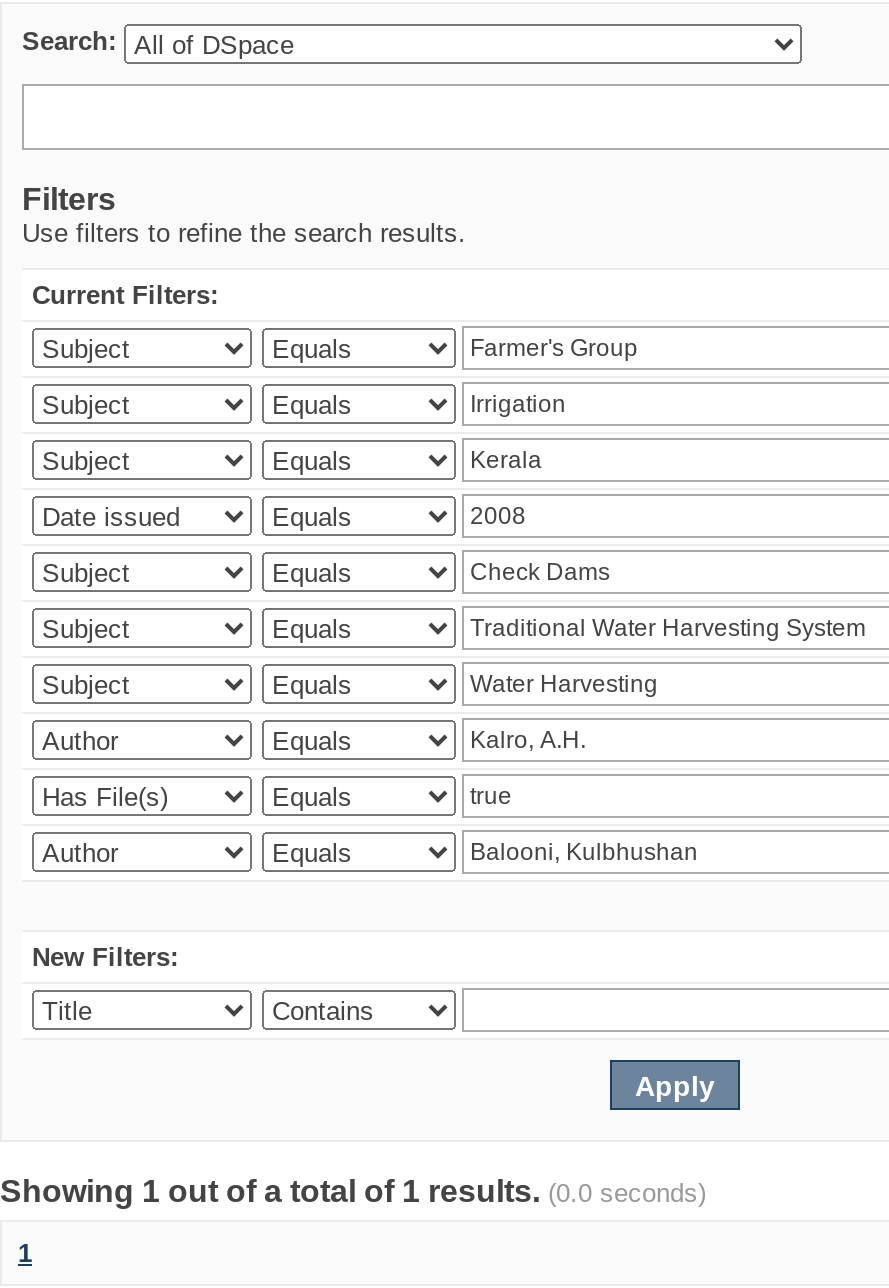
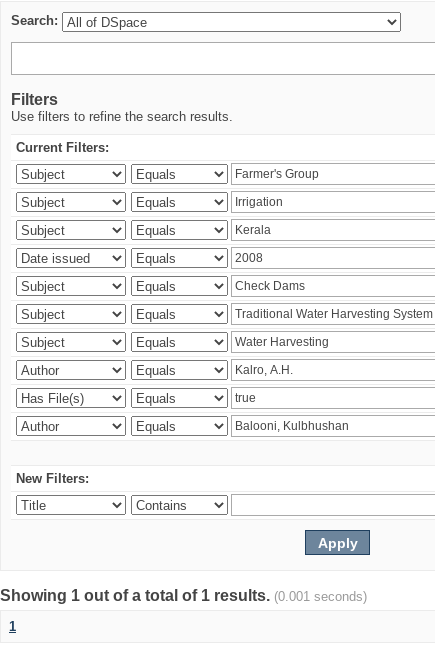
[0,1174,706,1208] Showing 1 out of a total of 1 results. (0.0 seconds) -> [0,587,367,604] Showing 1 out of a total of 1 results. (0.001 seconds)

